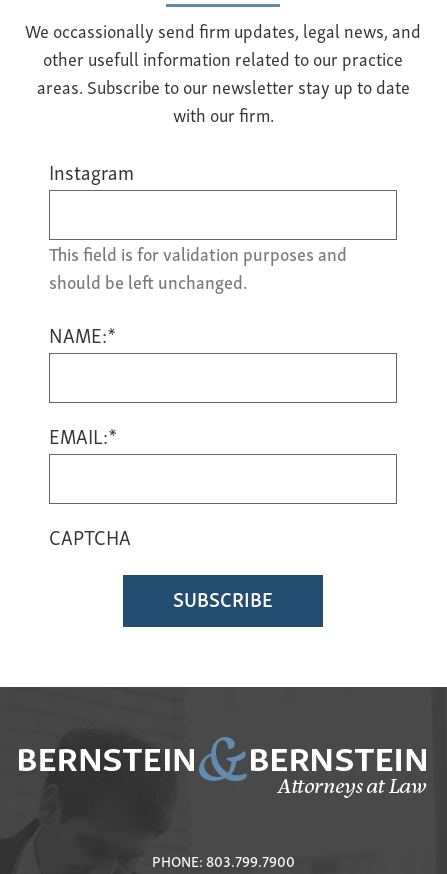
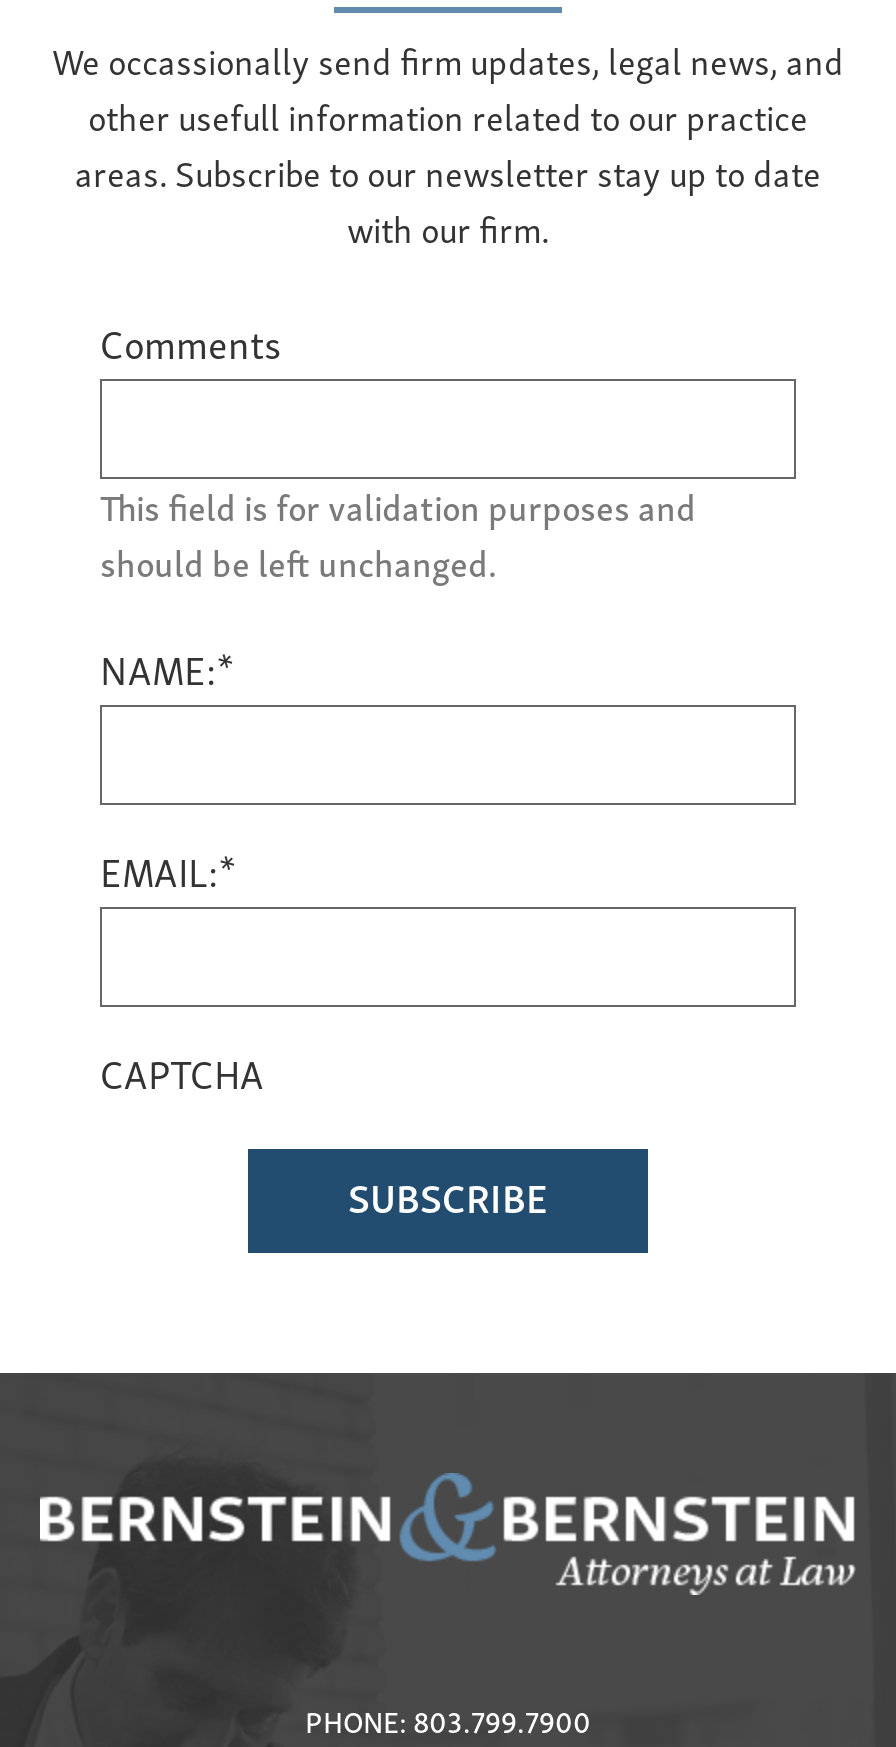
[49,158,134,185] Instagram -> [100,315,282,369] Comments

